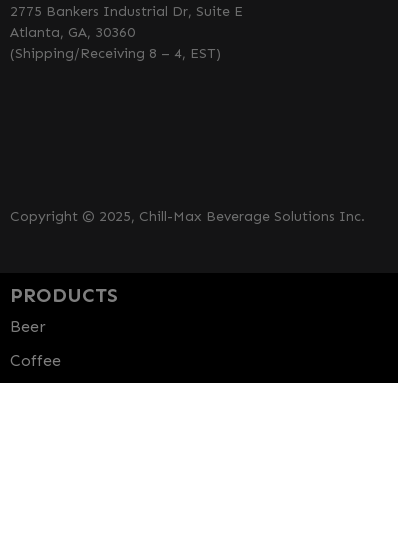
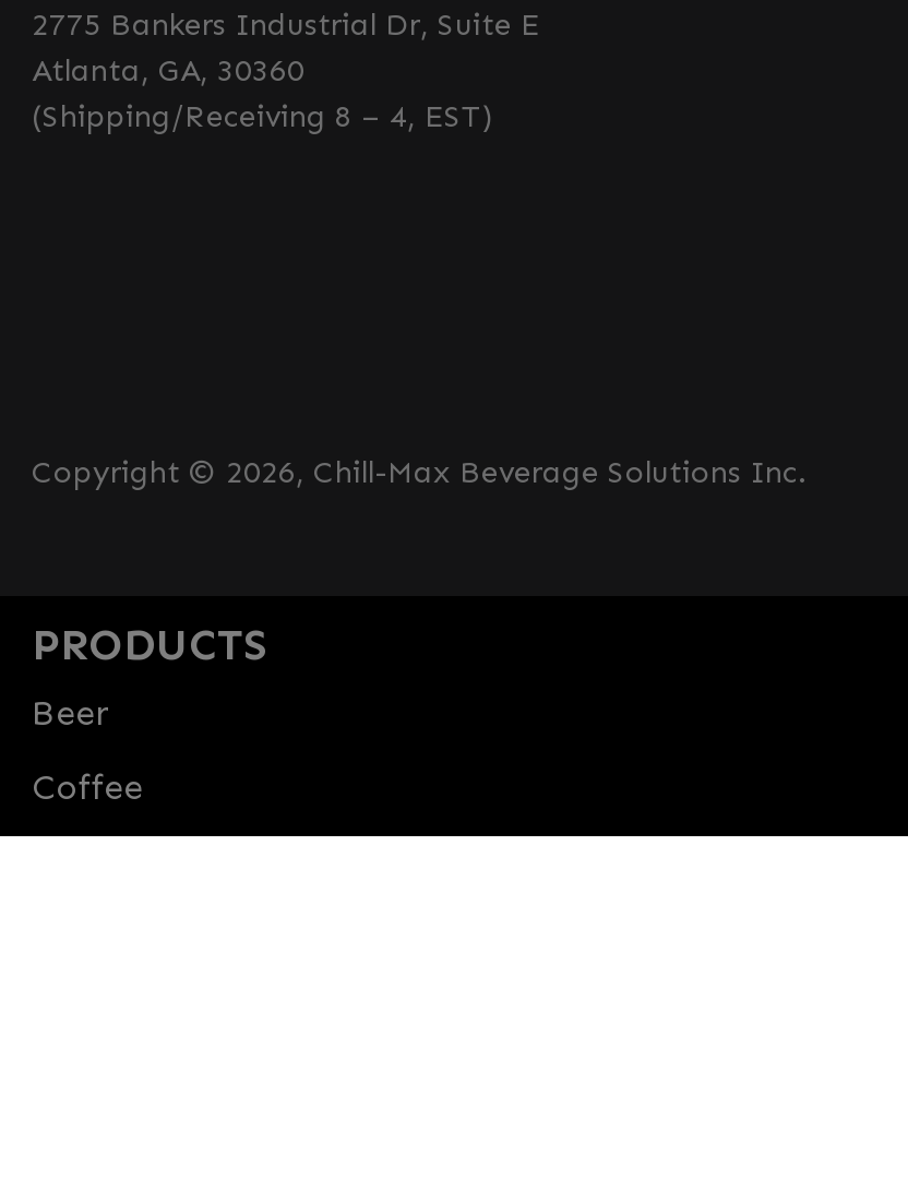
[10,208,365,225] Copyright © 2025, Chill-Max Beverage Solutions Inc. -> [32,453,807,491] Copyright © 2026, Chill-Max Beverage Solutions Inc.

